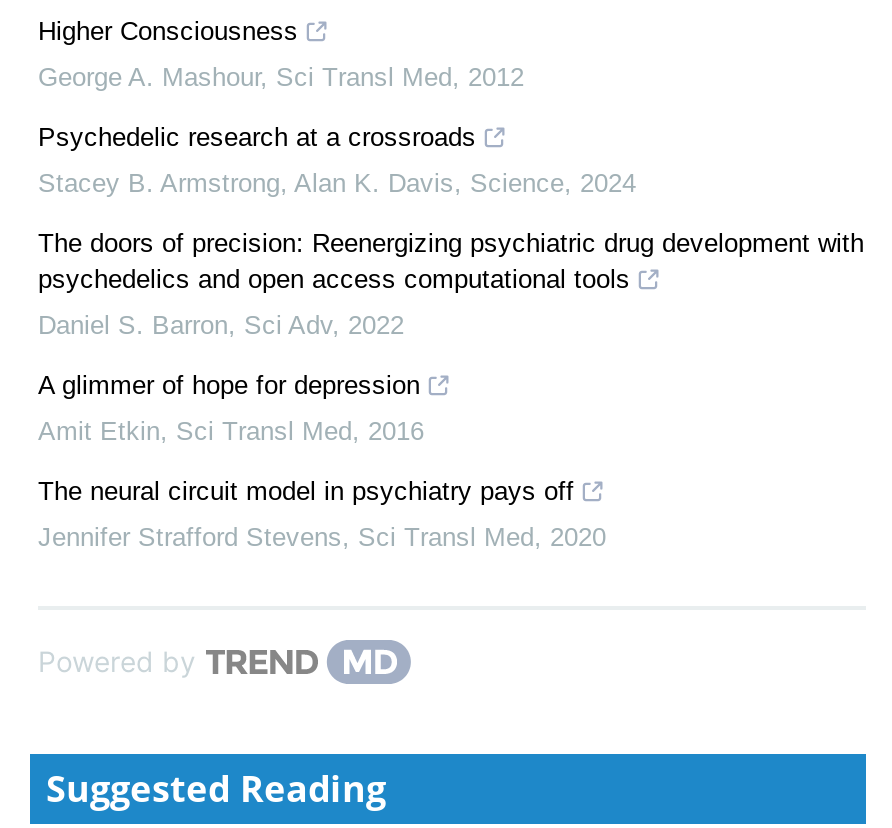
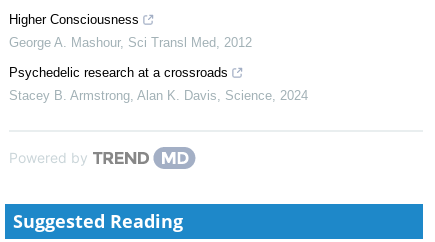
[38,228,864,552] The doors of precision: Reenergizing psychiatric drug development with | psychedelics and open access computational tools | Daniel S. Barron, Sci Adv, 2022 | A glimmer of hope for depression | Amit Etkin, Sci Transl Med, 2016 | The neural circuit model in psychiatry pays off | Jennifer Strafford Stevens, Sci Transl Med, 2020 -> none

